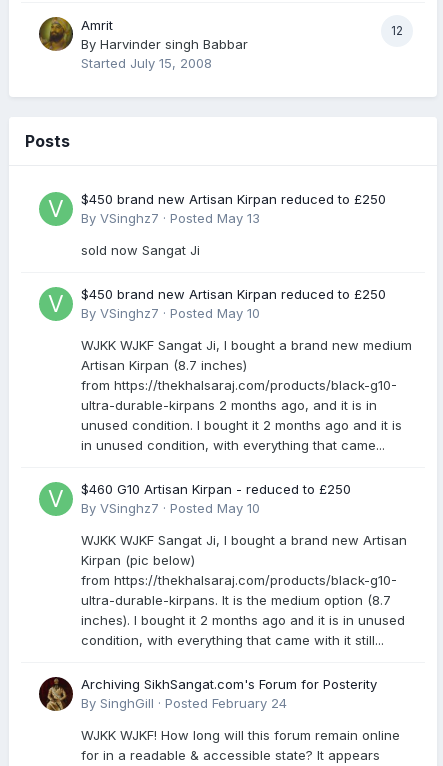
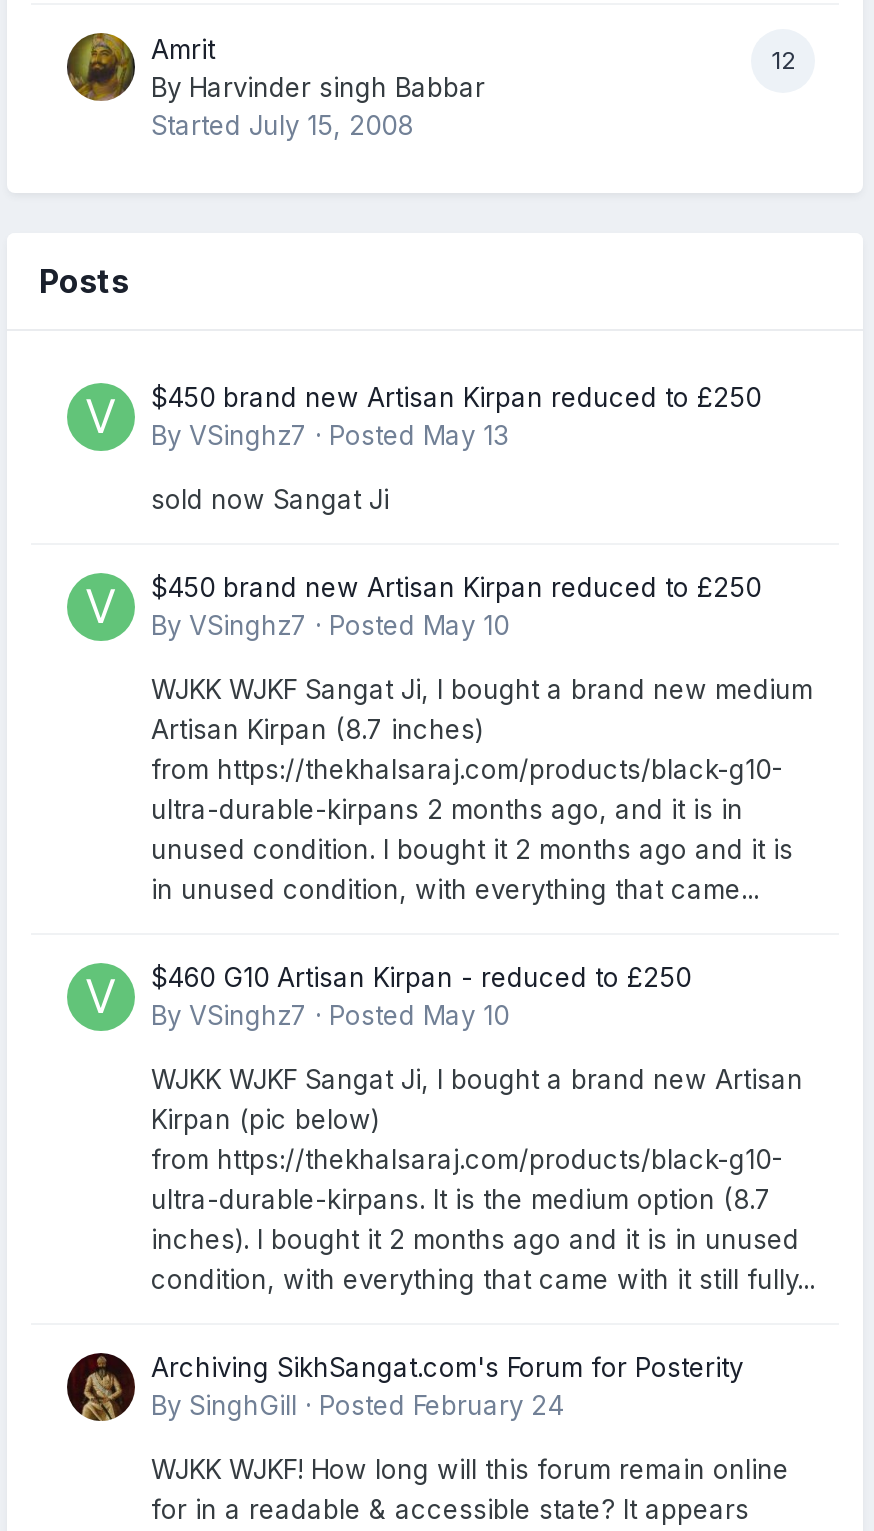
[81,632,384,648] condition, with everything that came with it still... -> [151,1262,815,1294] condition, with everything that came with it still fully...

